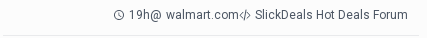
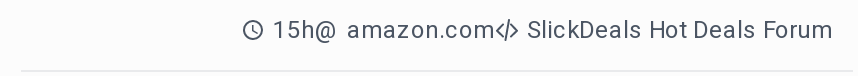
[129,8,408,22] 19h@ walmart.com SlickDeals Hot Deals Forum -> [273,16,833,44] 15h@ amazon.com SlickDeals Hot Deals Forum

